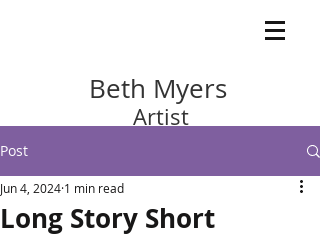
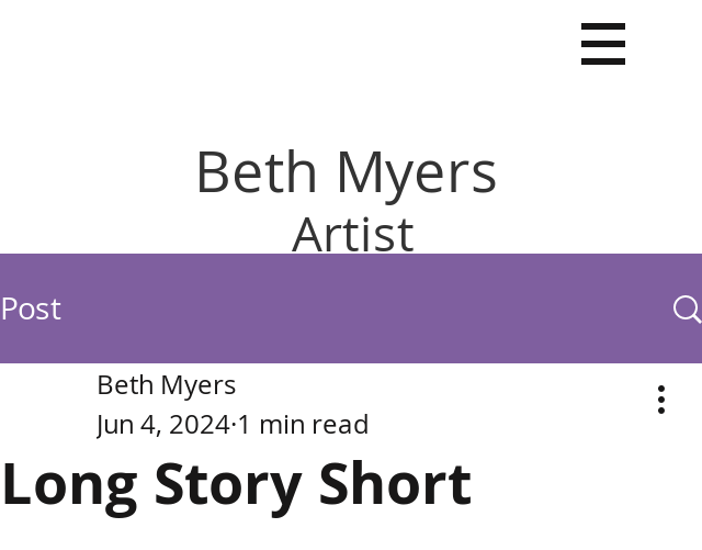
none -> [97,366,237,401] Beth Myers

